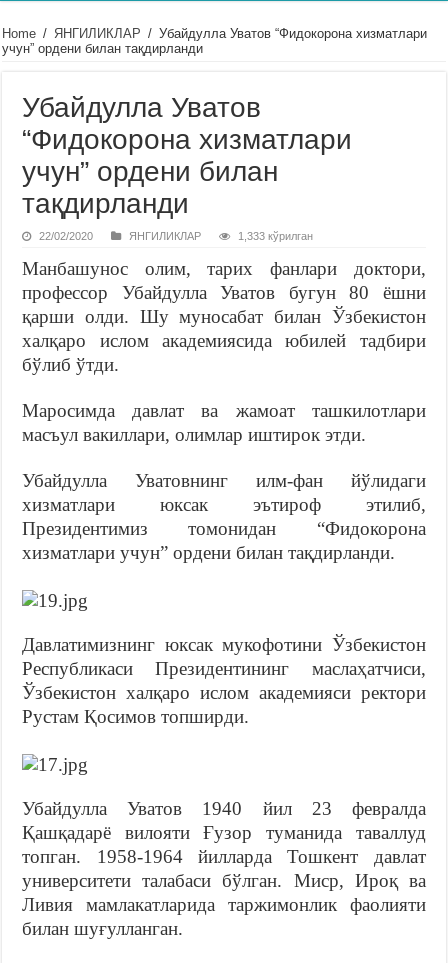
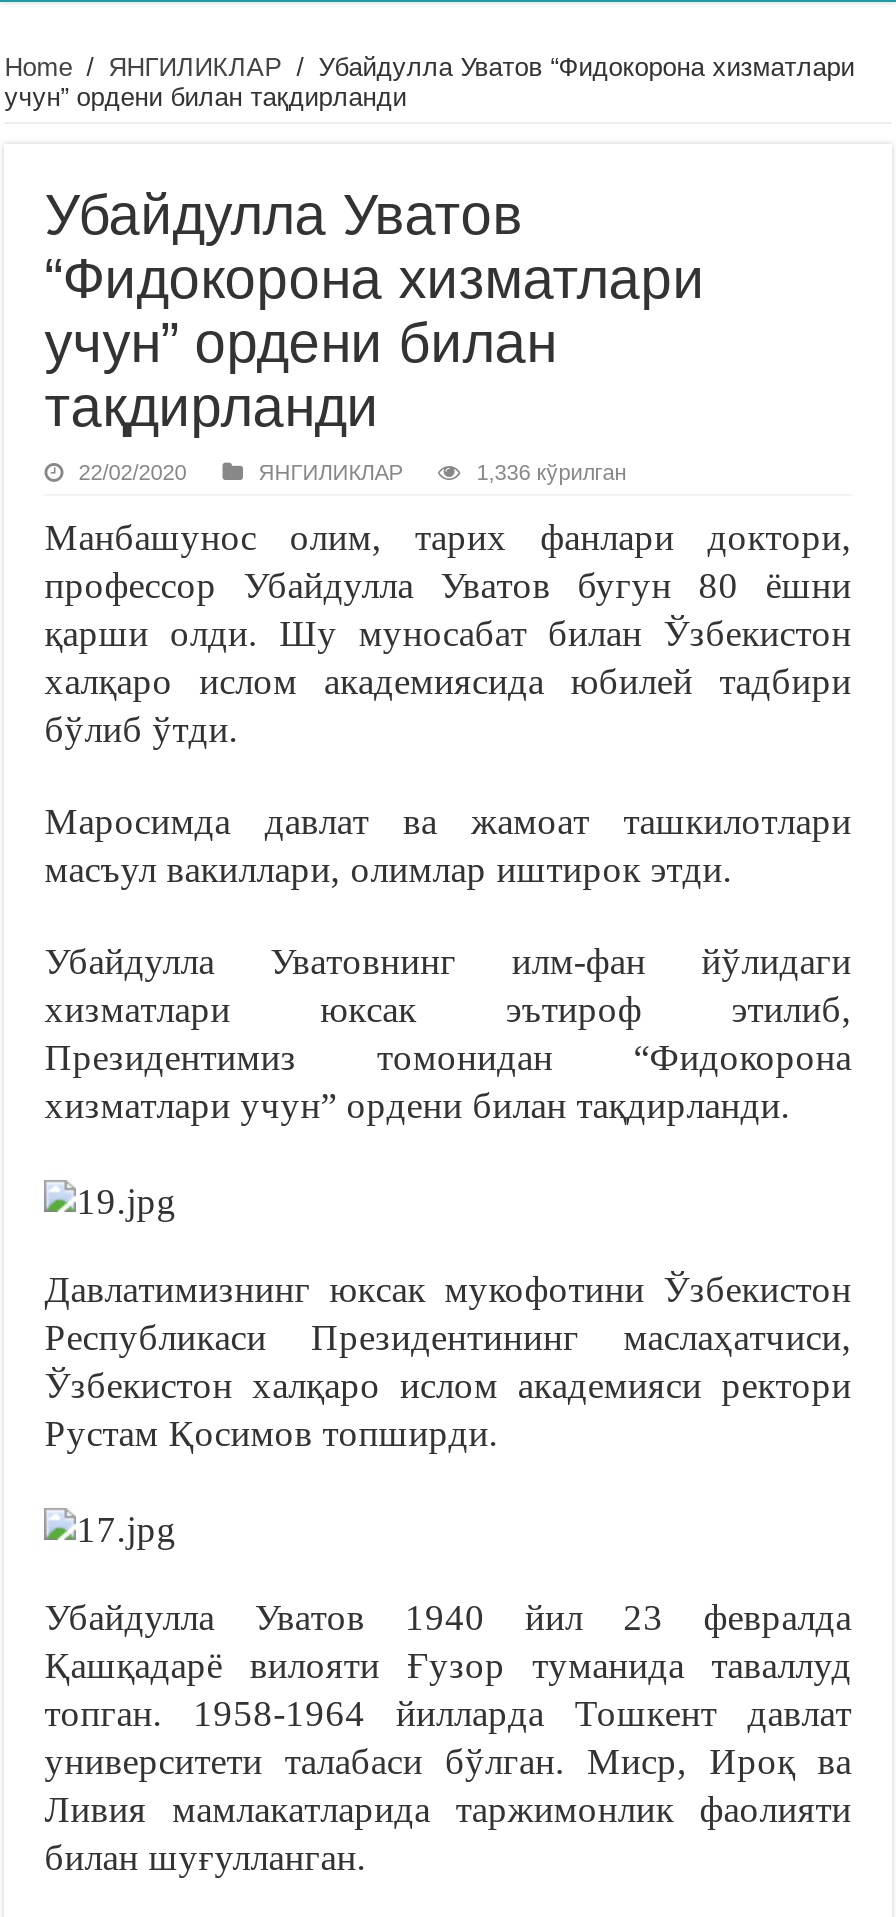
[238,230,313,242] 1,333 кўрилган -> [476,461,626,485] 1,336 кўрилган

